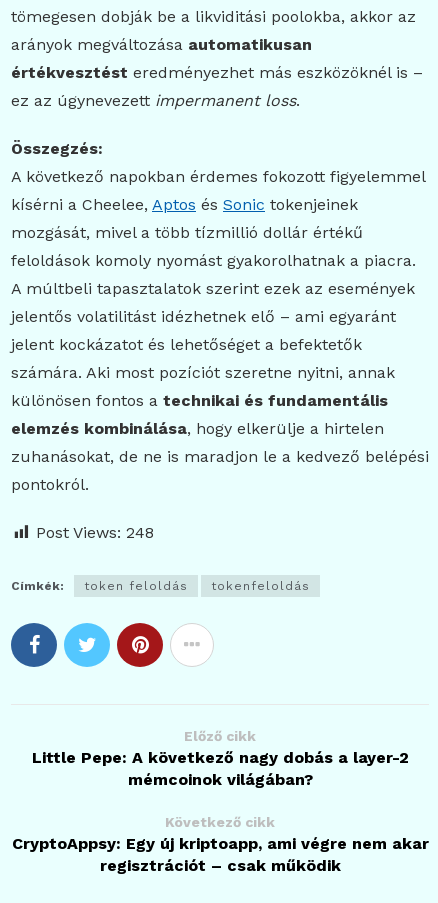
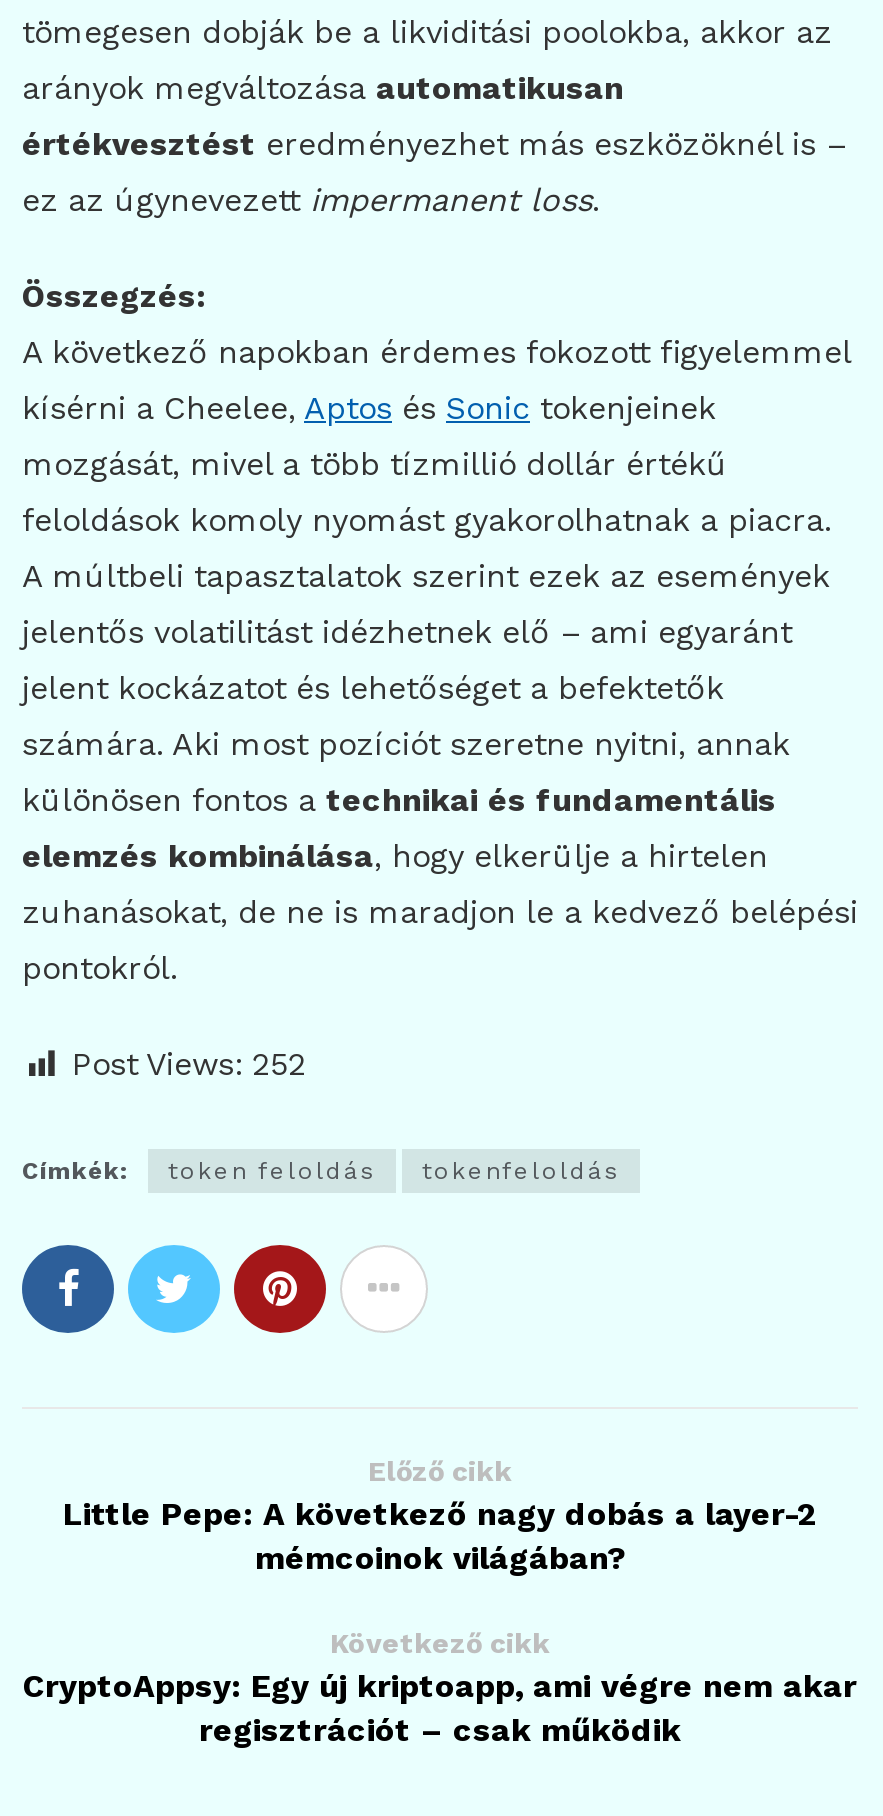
[36,523,154,542] Post Views: 248 -> [72,1045,306,1083] Post Views: 252

